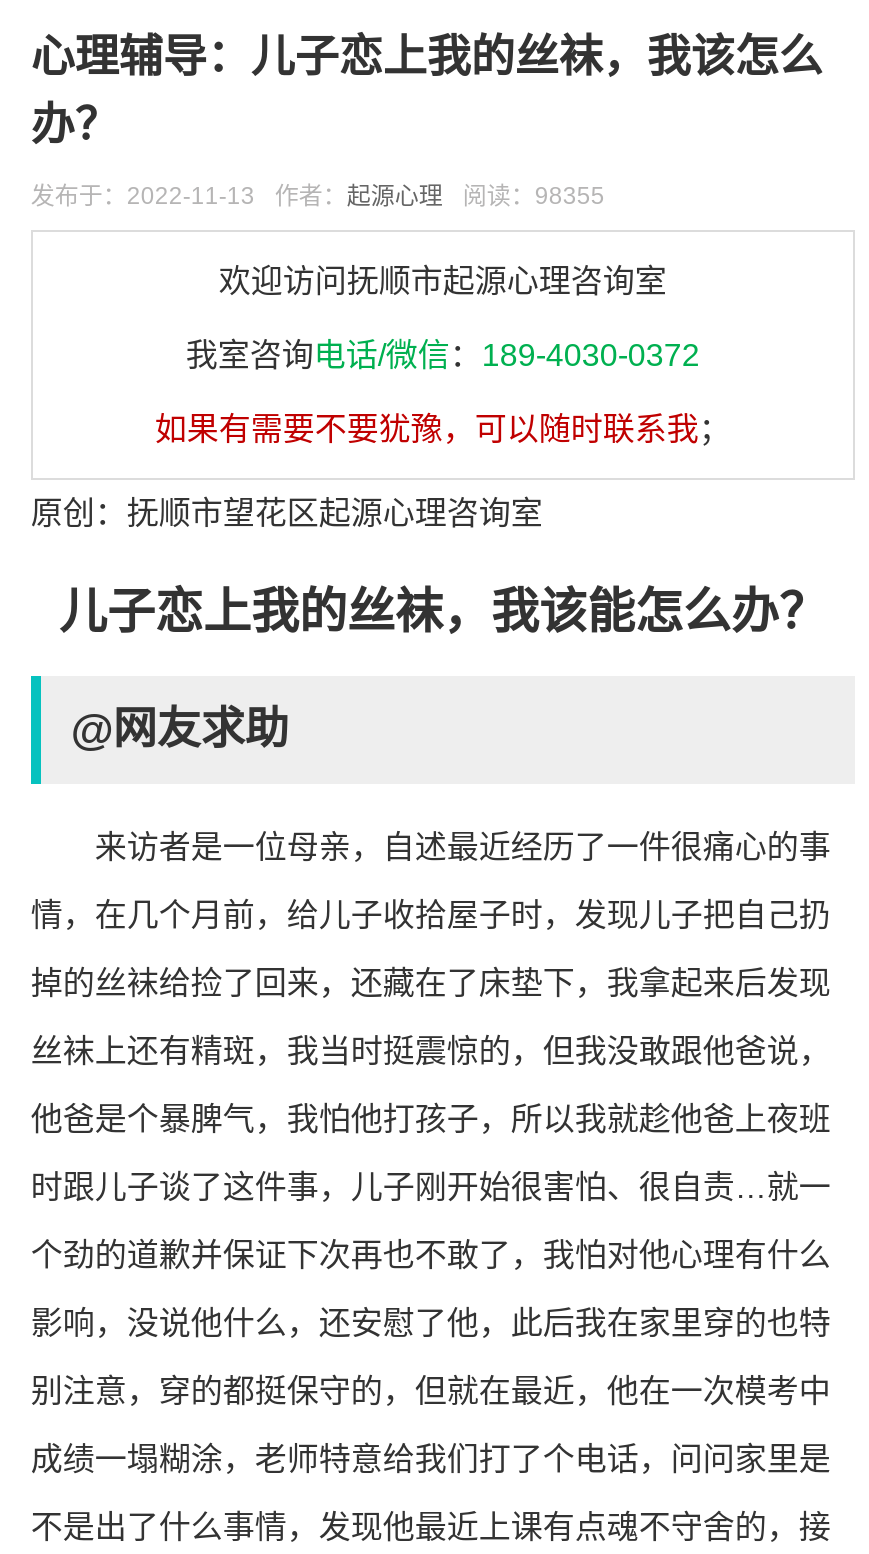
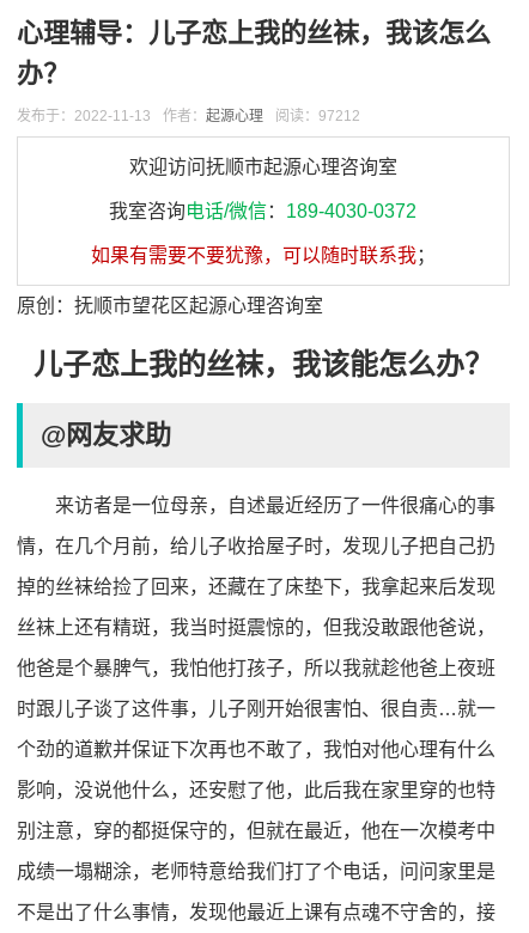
[31,182,605,210] 发布于：2022-11-13 作者：起源心理 阅读：98355 -> [17,108,360,124] 发布于：2022-11-13 作者：起源心理 阅读：97212

